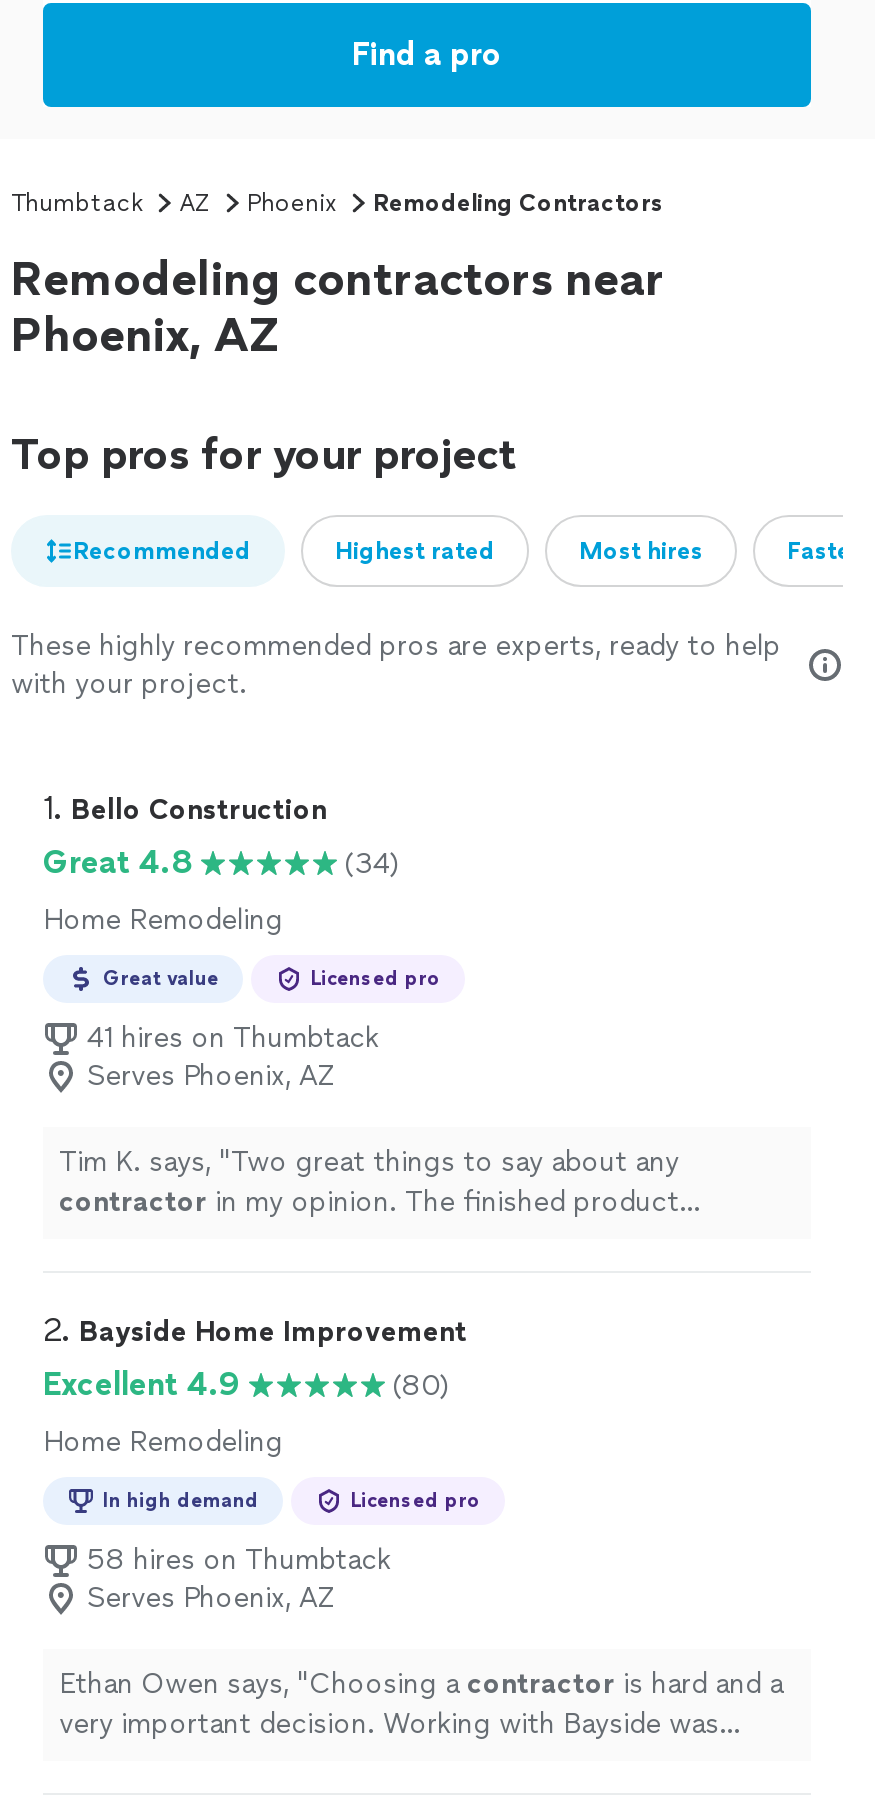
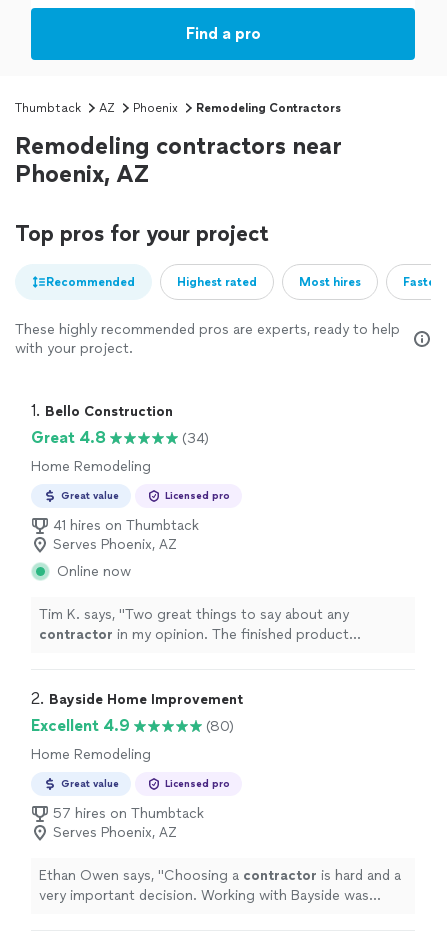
none -> [57,563,131,580] Online now
[103,1487,259,1513] In high demand -> [61,777,119,790] Great value
[87,1543,391,1577] 58 hires on Thumbtack -> [53,805,204,822] 57 hires on Thumbtack

